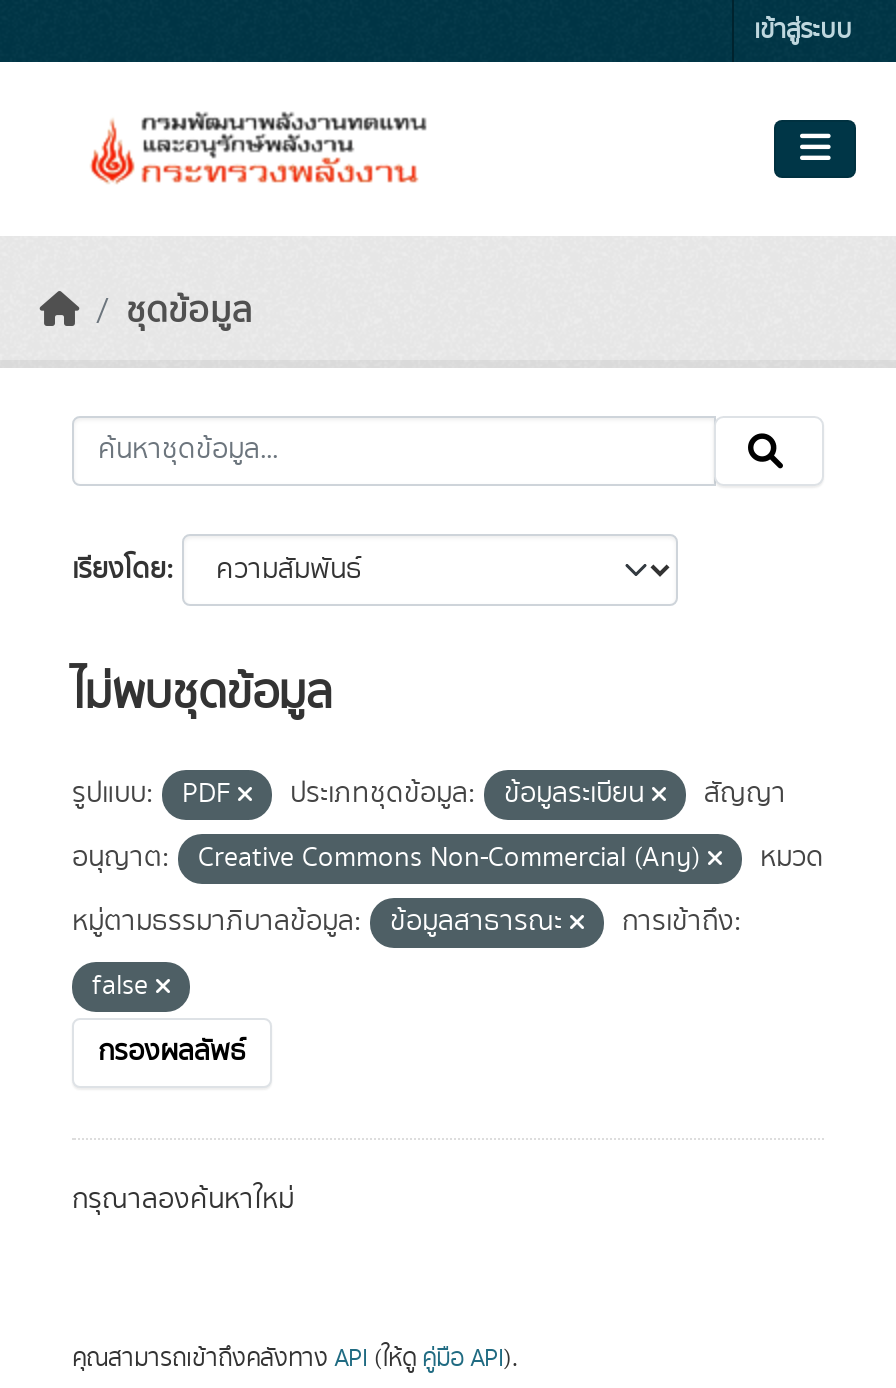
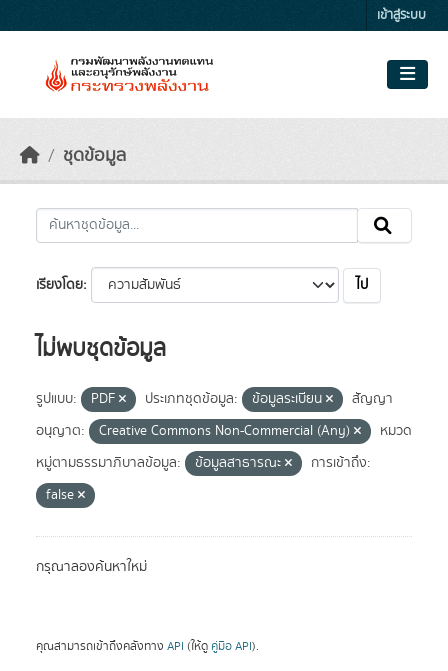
none -> [356,275,368,295] ไป
[98,1032,246,1072] กรองผลลัพธ์ -> none

